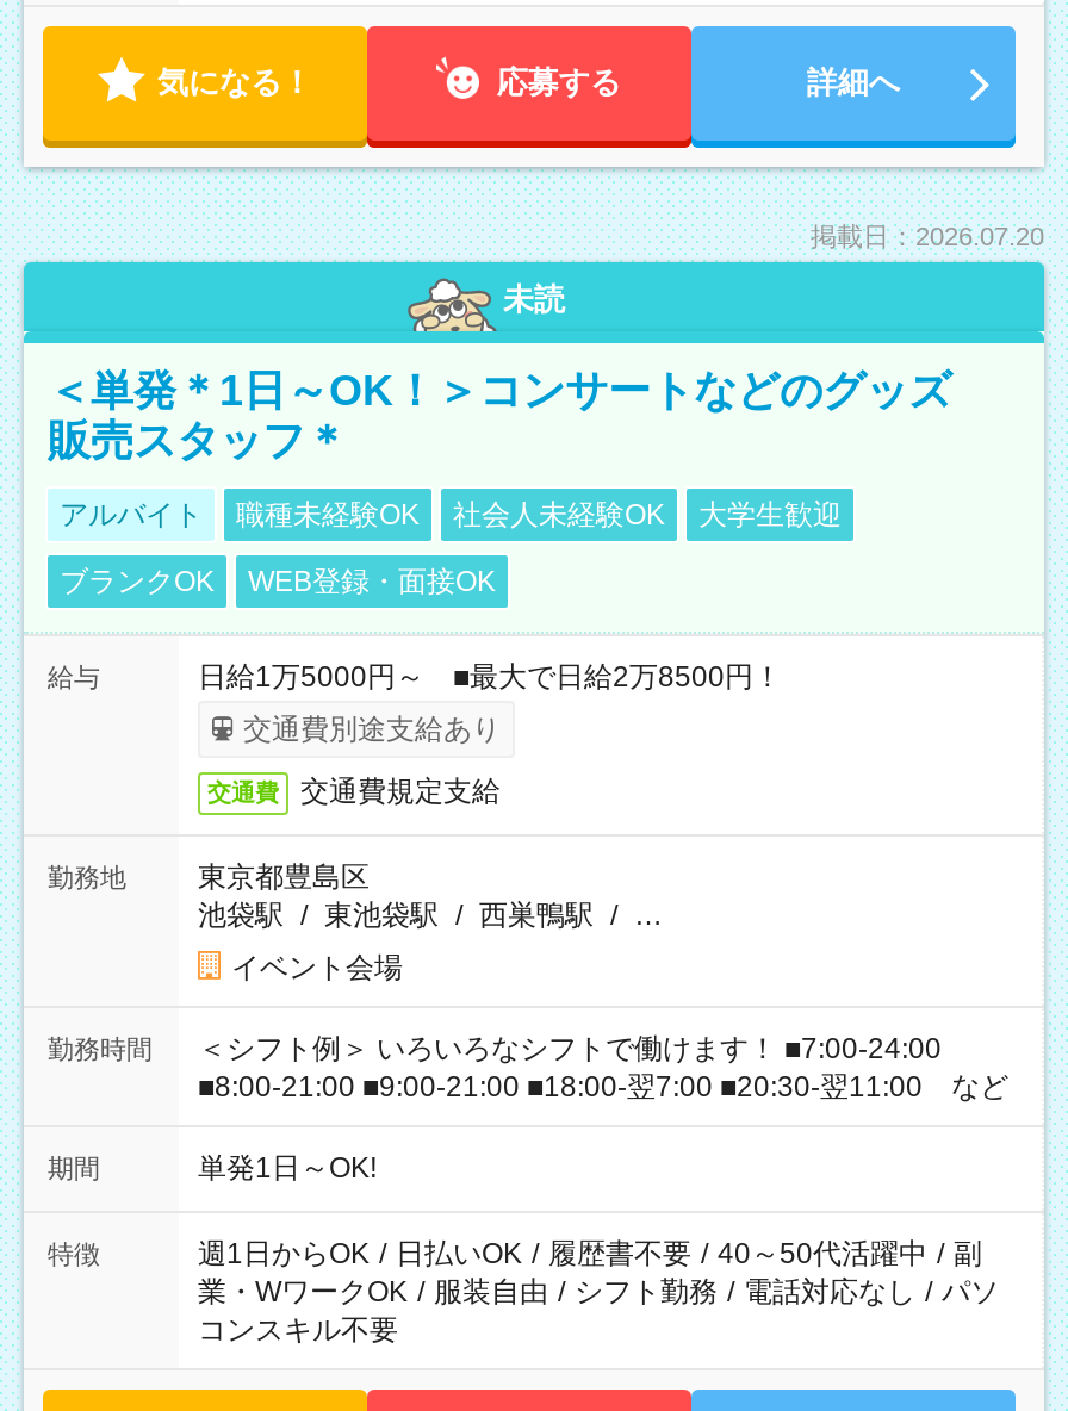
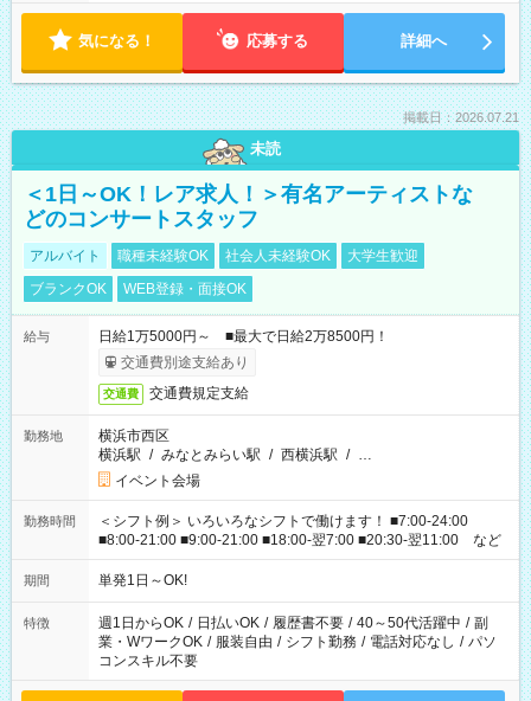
[811,222,1044,250] 掲載日：2026.07.20 -> [403,110,519,124] 掲載日：2026.07.21
[48,367,951,465] ＜単発＊1日～OK！＞コンサートなどのグッズ | 販売スタッフ＊ -> [24,182,473,231] ＜1日～OK！レア求人！＞有名アーティストな | どのコンサートスタッフ
[198,860,663,932] 東京都豊島区 | 池袋駅 / 東池袋駅 / 西巣鴨駅 / … -> [98,427,372,463] 横浜市西区 | 横浜駅 / みなとみらい駅 / 西横浜駅 / …

